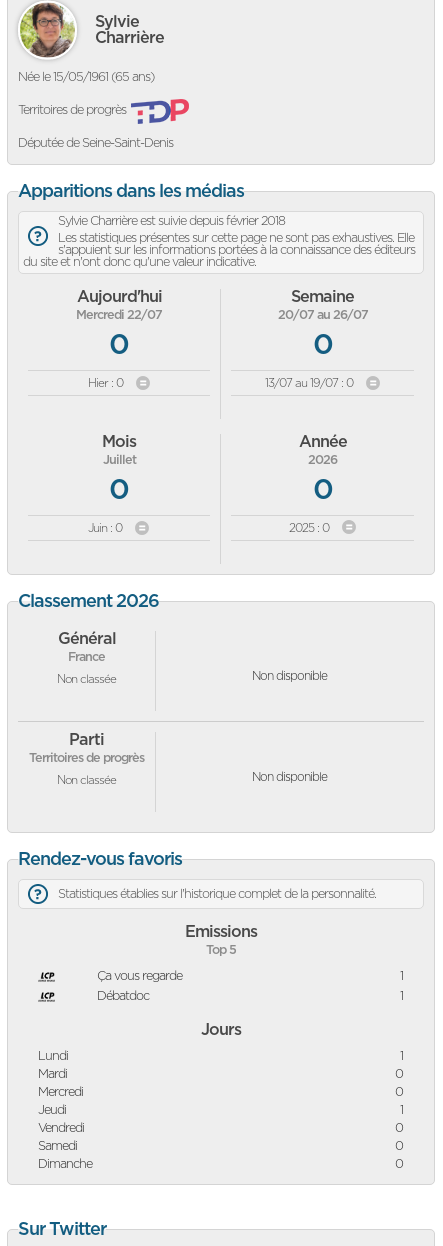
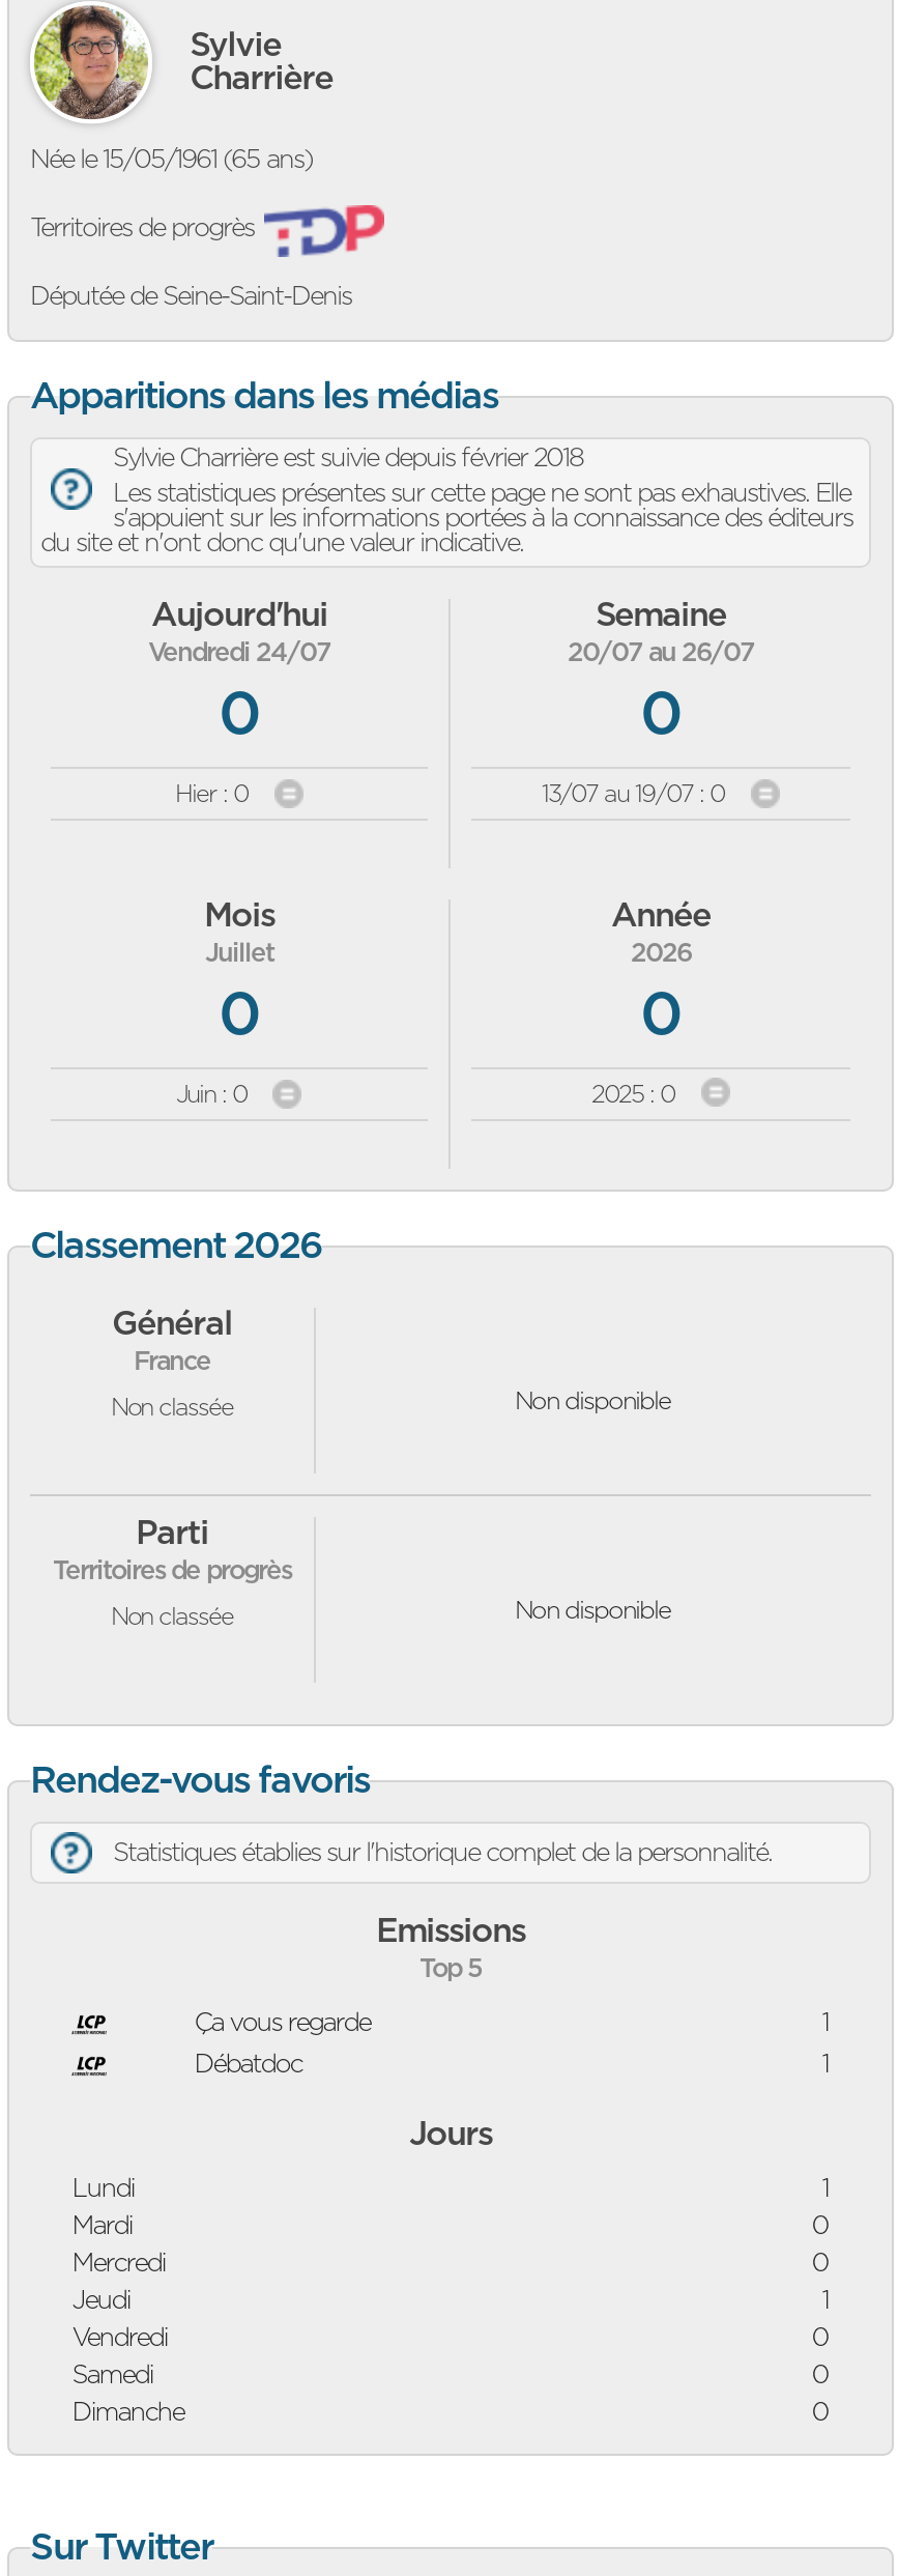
[76,309,162,322] Mercredi 22/07 -> [148,640,330,667] Vendredi 24/07

